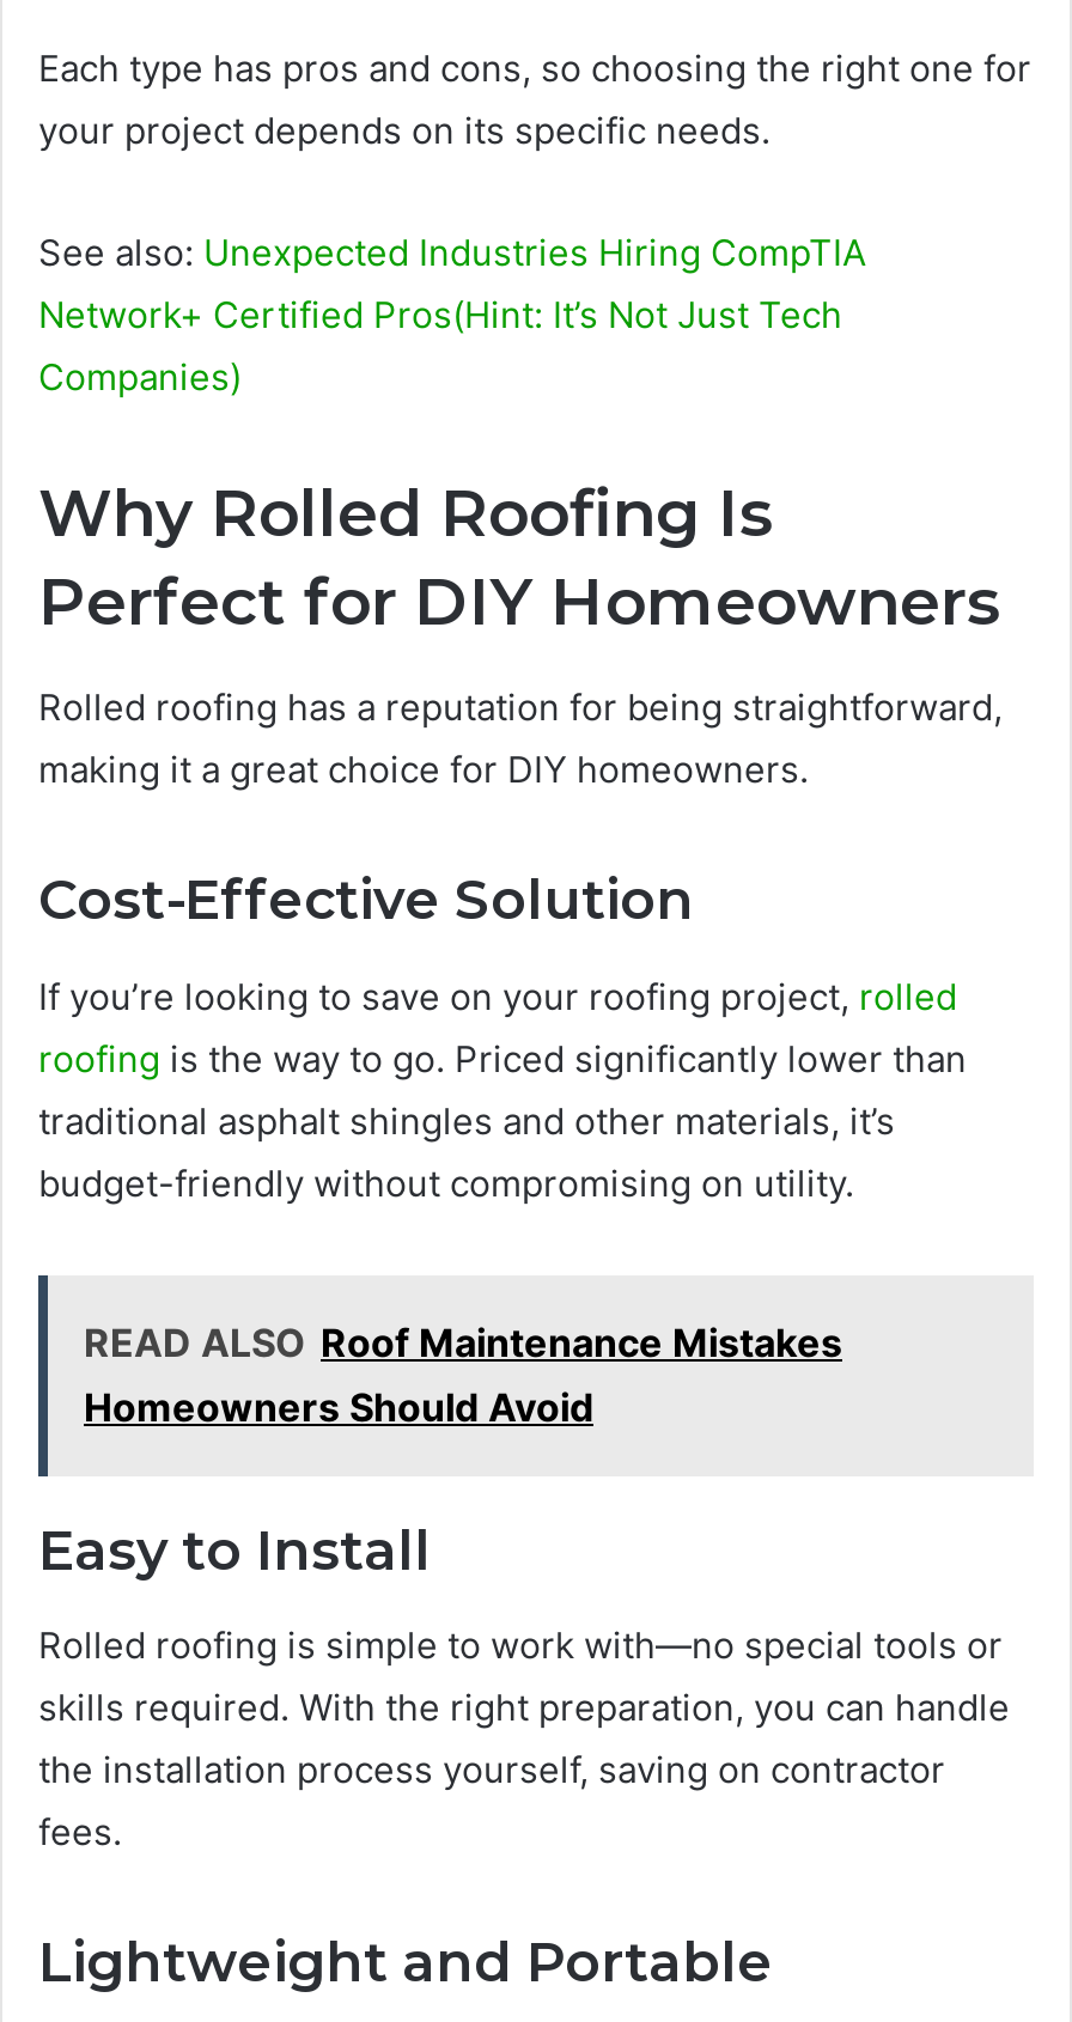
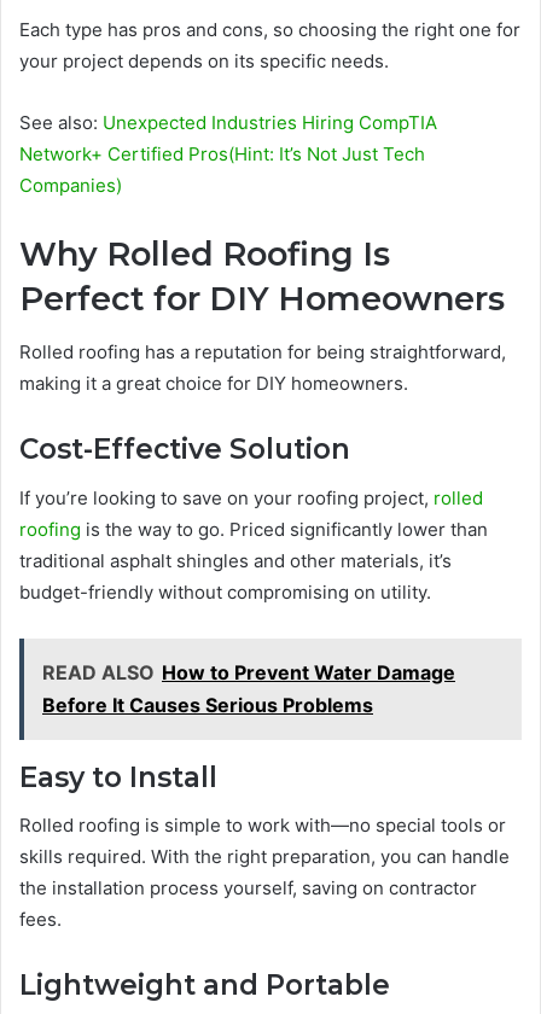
[84,1318,842,1431] READ ALSO Roof Maintenance Mistakes | Homeowners Should Avoid -> [42,660,455,717] READ ALSO How to Prevent Water Damage | Before It Causes Serious Problems

